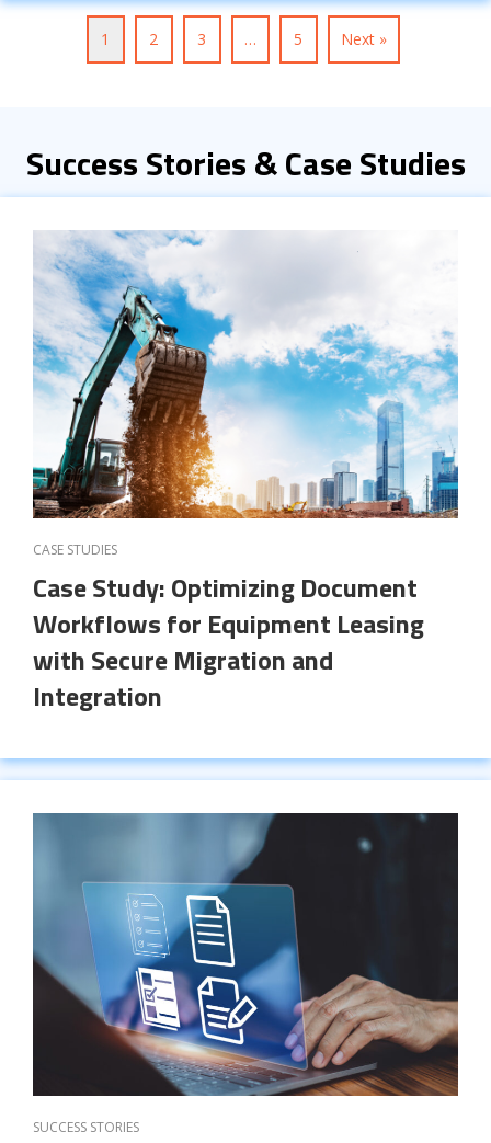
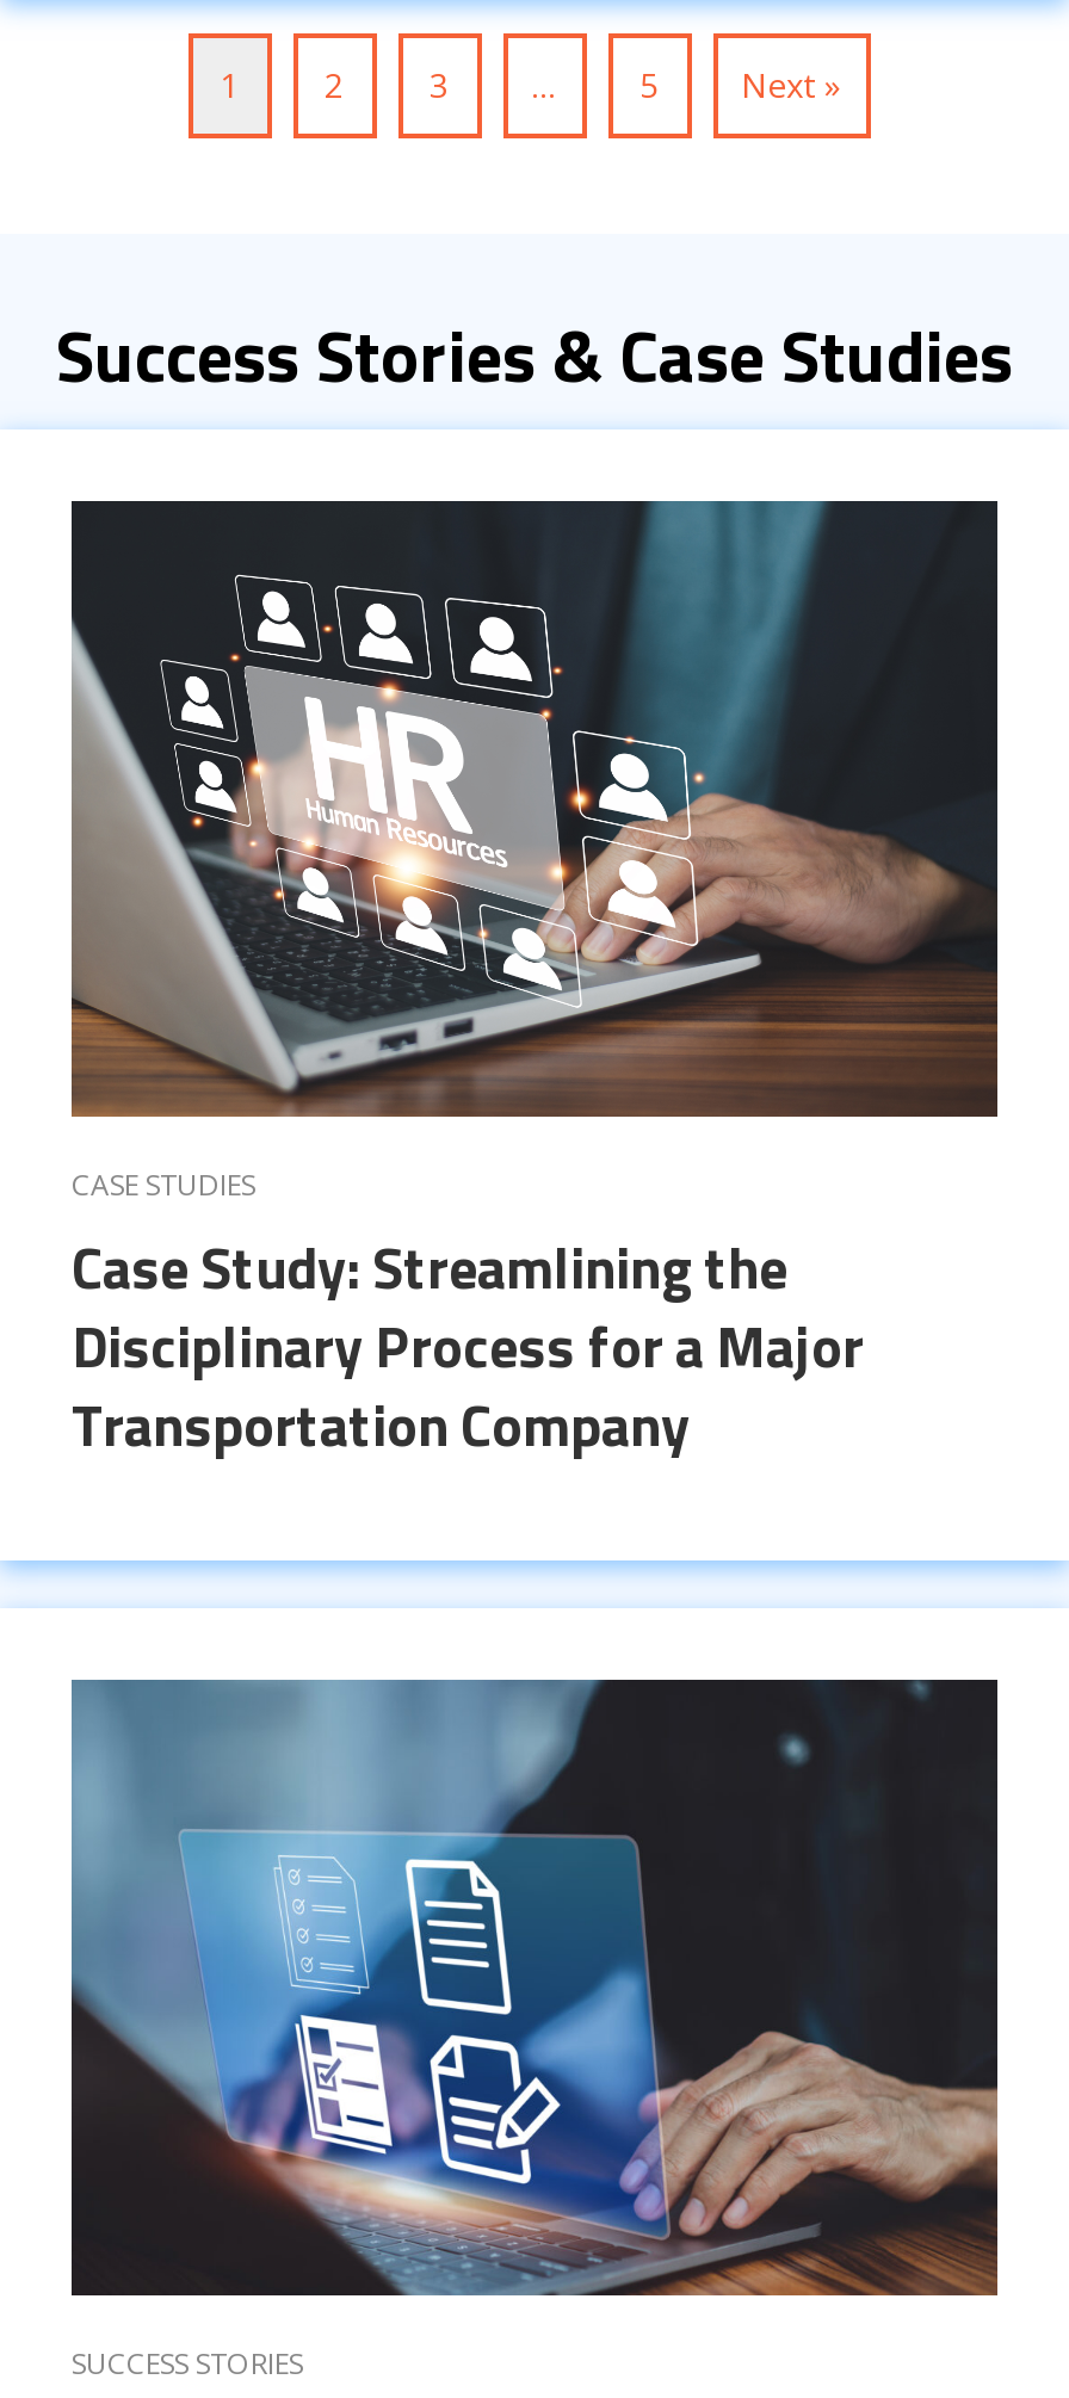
[32,230,459,519] [image] -> [69,499,1000,1119] [image]
[33,567,424,715] Case Study: Optimizing Document | Workflows for Equipment Leasing | with Secure Migration and | Integration -> [72,1224,864,1467] Case Study: Streamlining the | Disciplinary Process for a Major | Transportation Company

